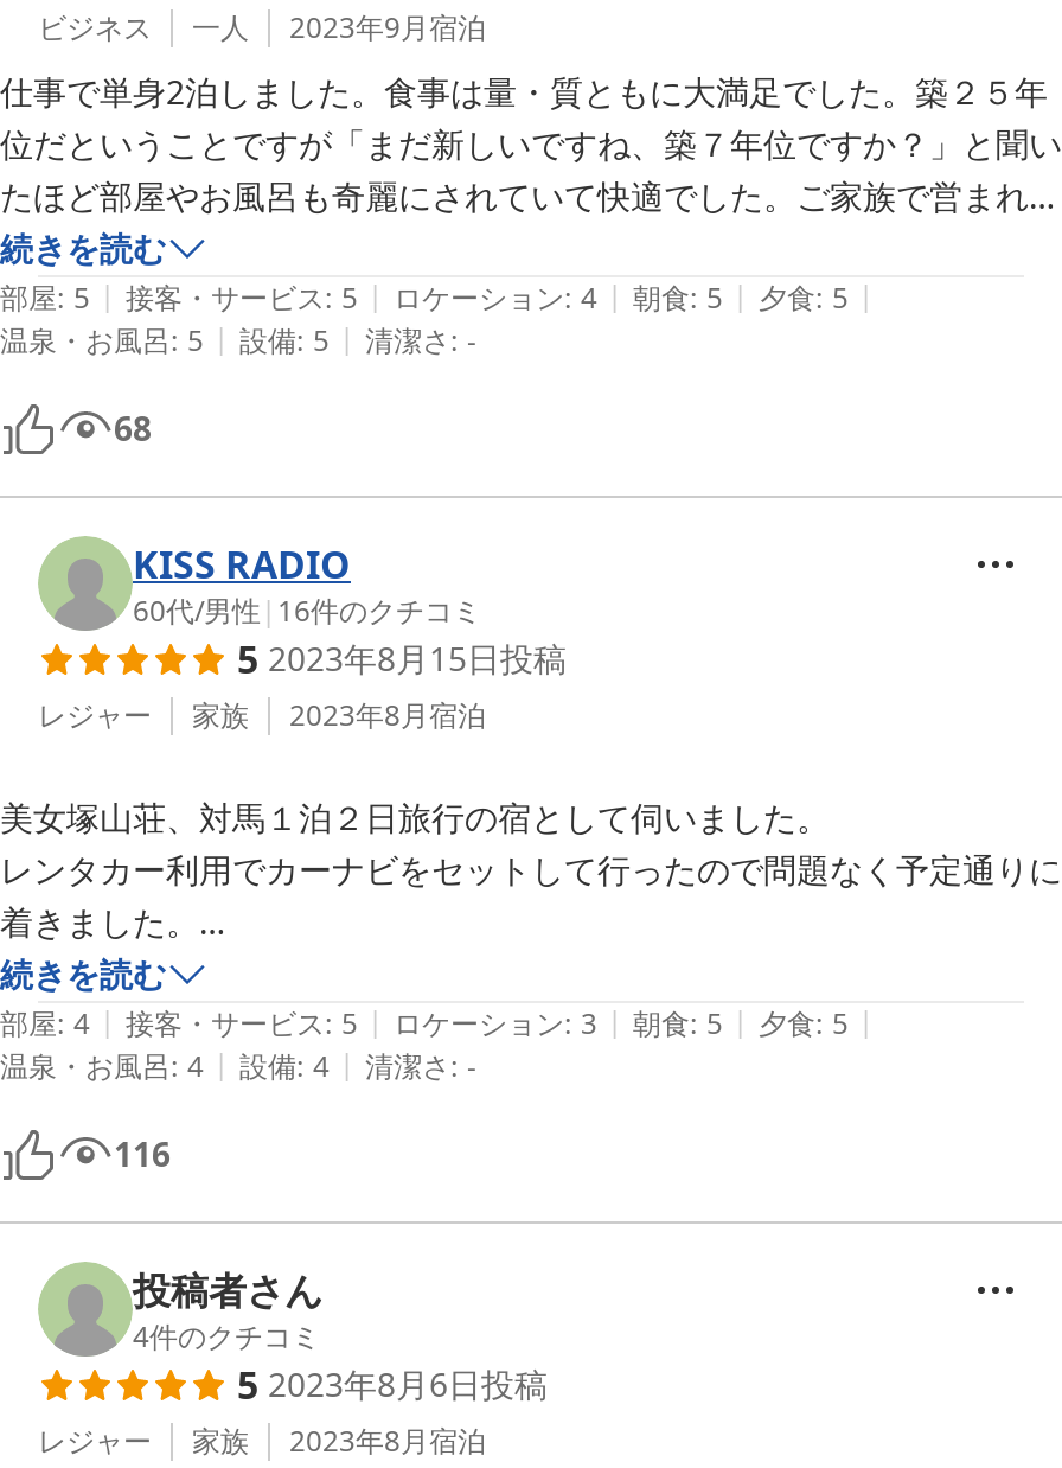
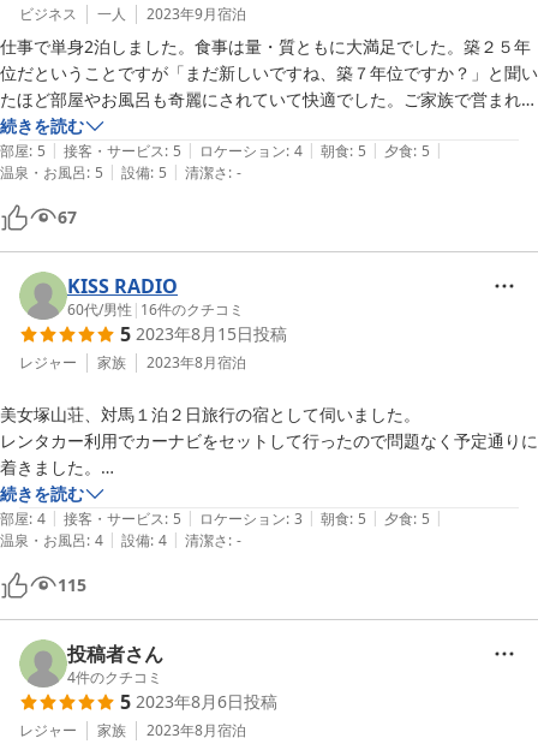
[114,406,152,451] 68 -> [58,206,77,228] 67
[114,1131,171,1176] 116 -> [58,573,86,596] 115

